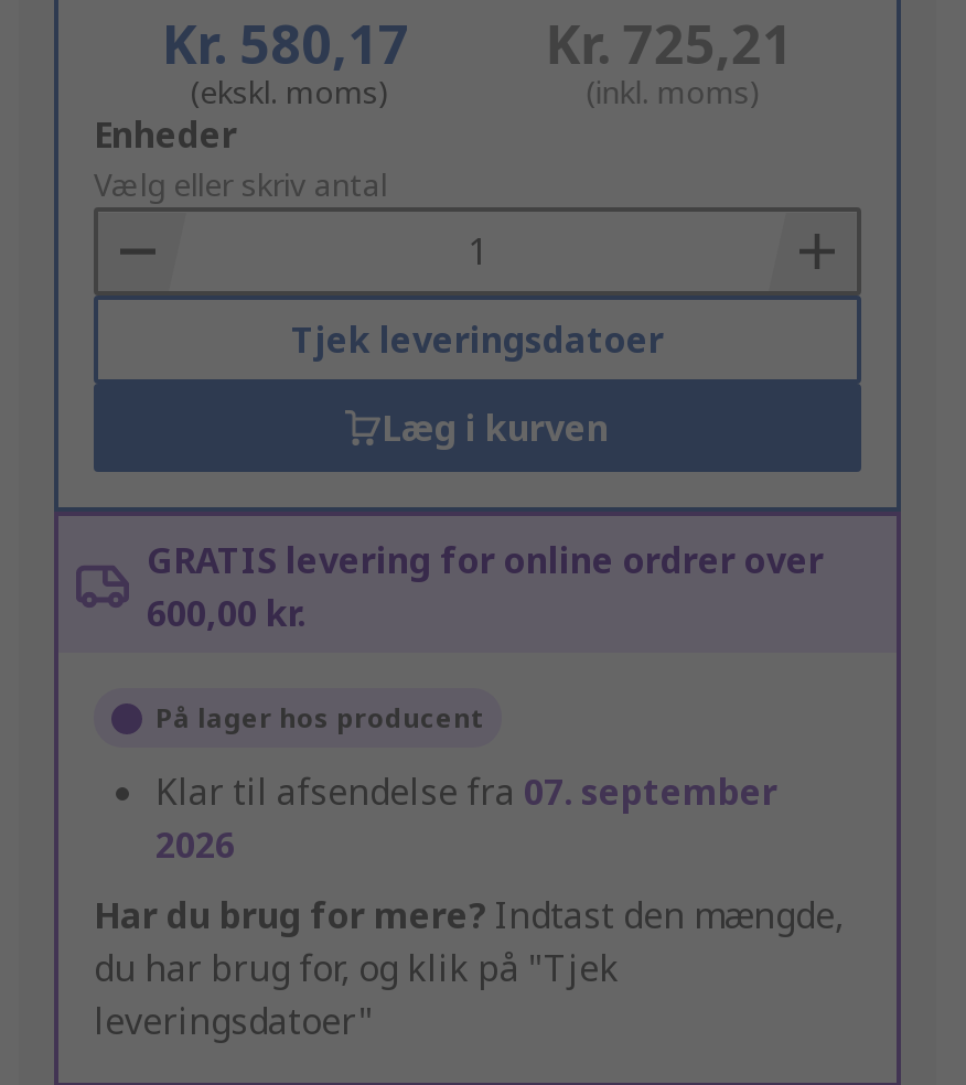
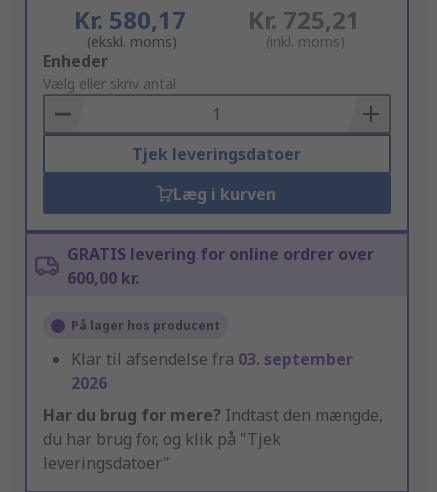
[155,769,777,817] Klar til afsendelse fra 07. september -> [71,348,353,370] Klar til afsendelse fra 03. september

